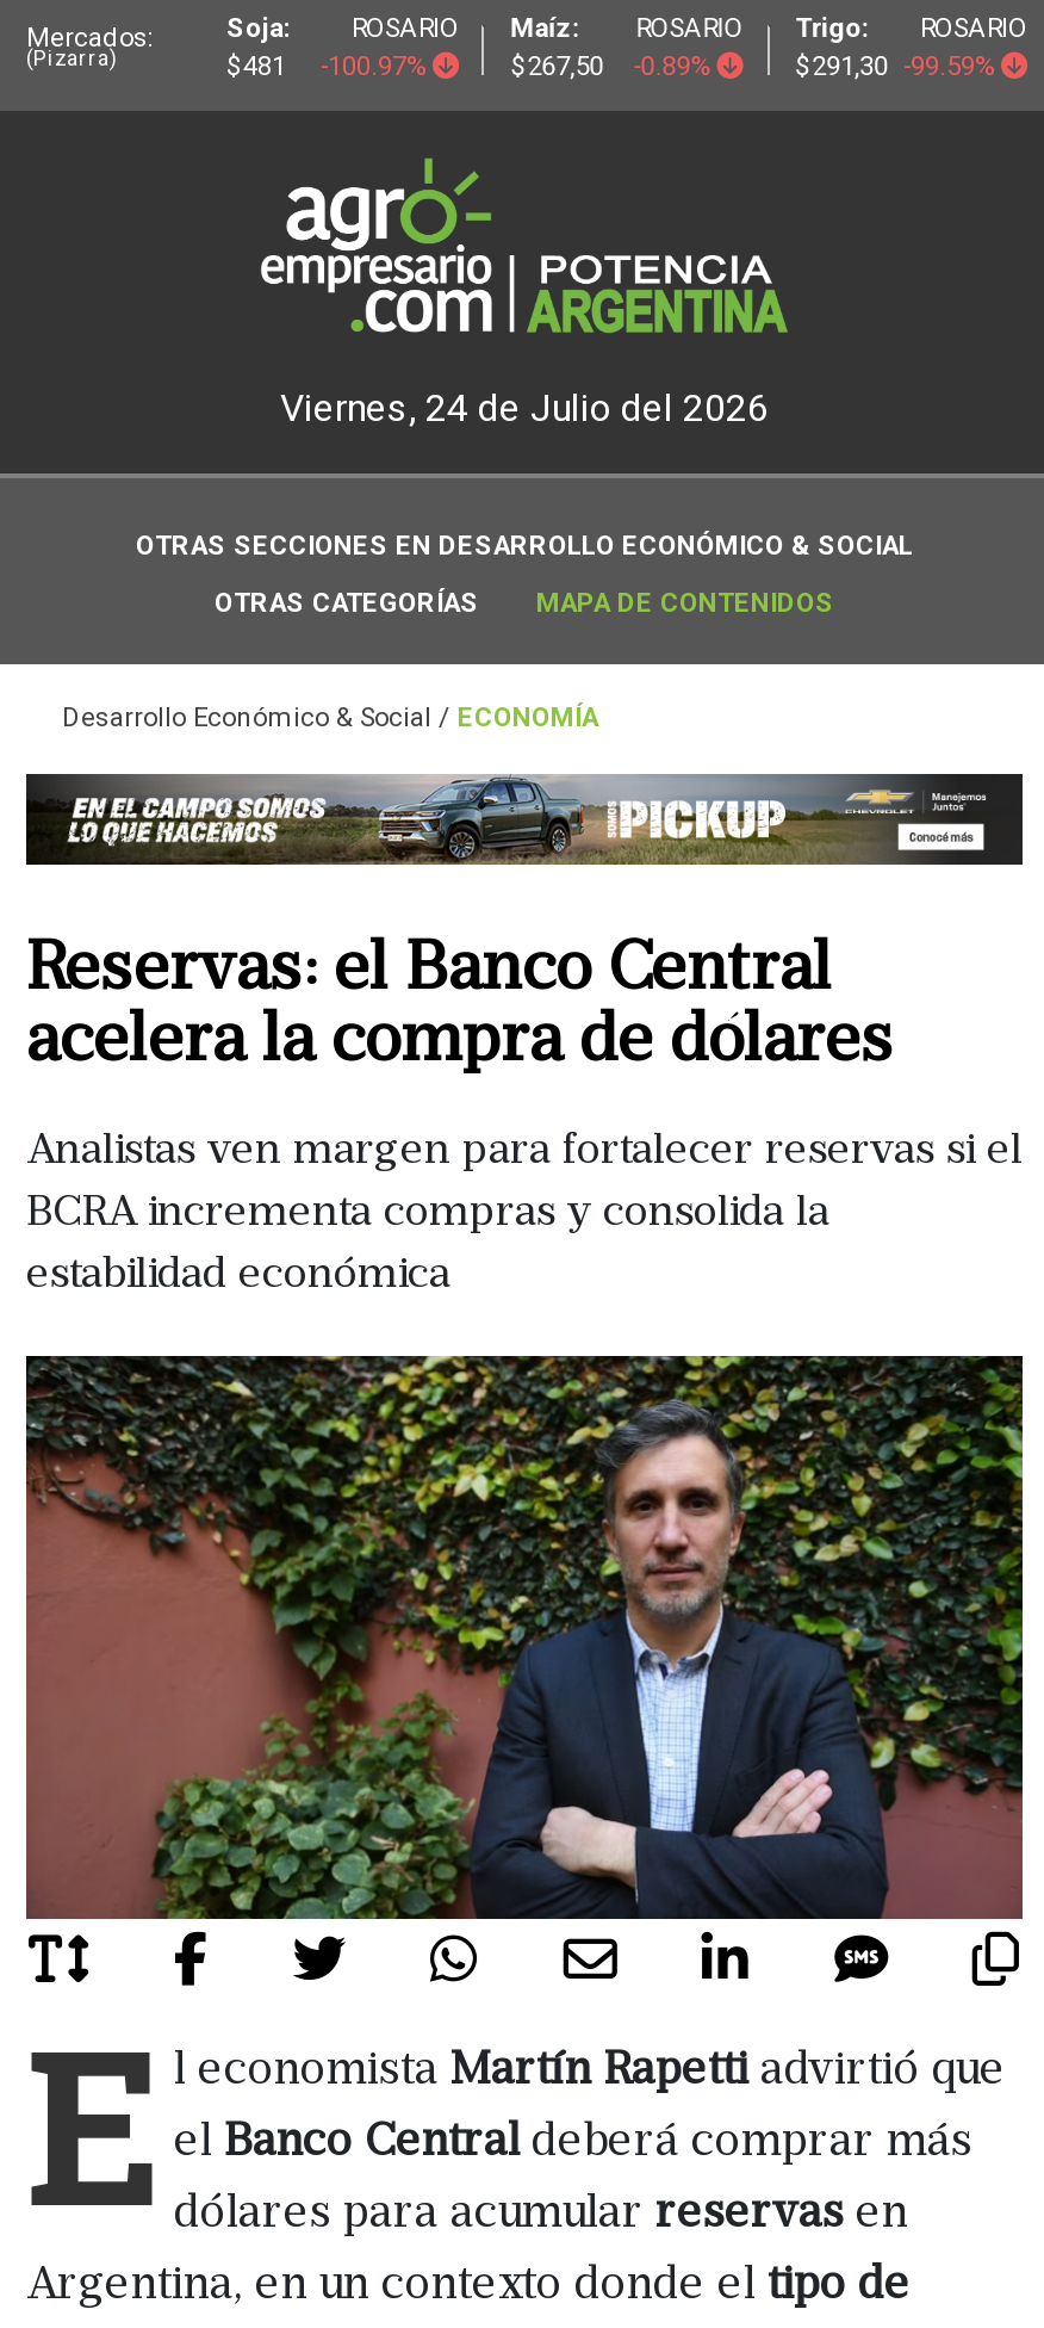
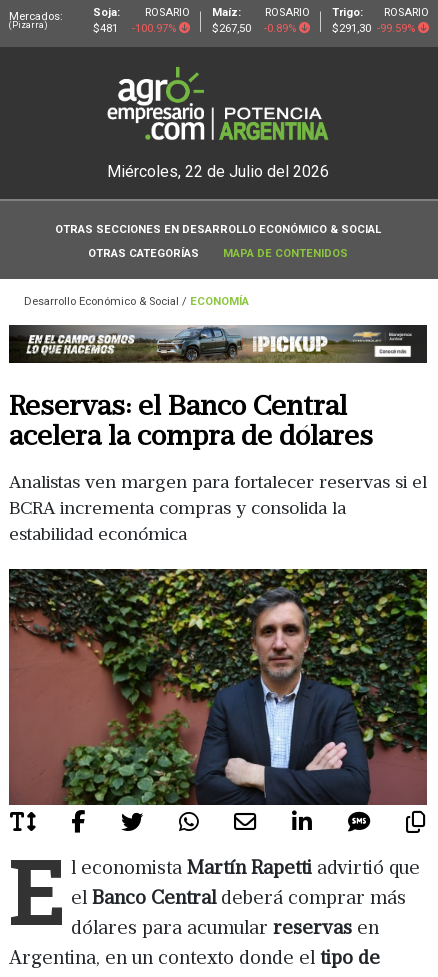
[280,385,769,430] Viernes, 24 de Julio del 2026 -> [107,162,329,181] Miércoles, 22 de Julio del 2026

